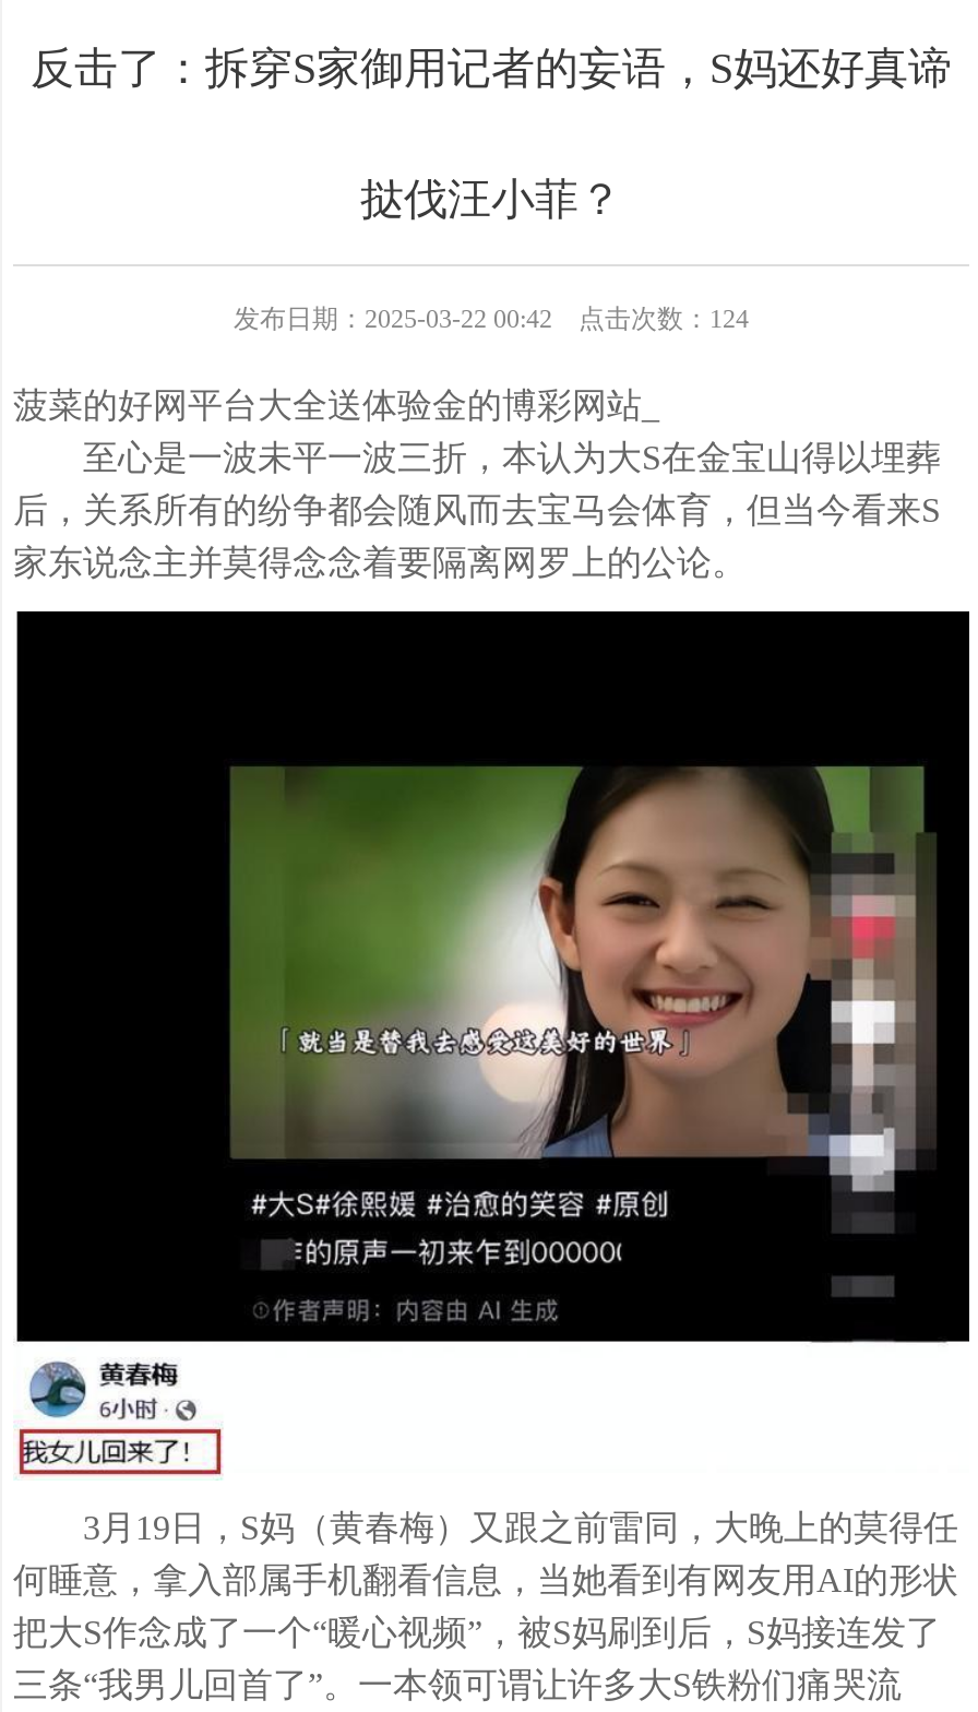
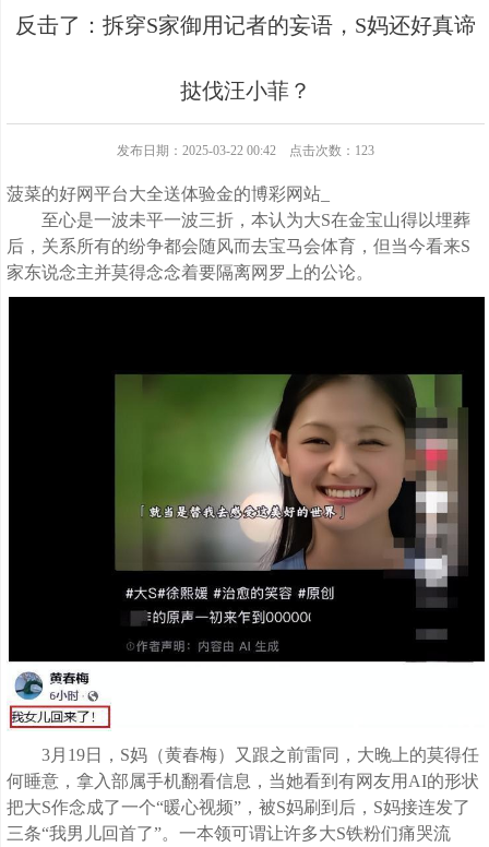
[234,304,749,334] 发布日期：2025-03-22 00:42 点击次数：124 -> [117,143,374,158] 发布日期：2025-03-22 00:42 点击次数：123

